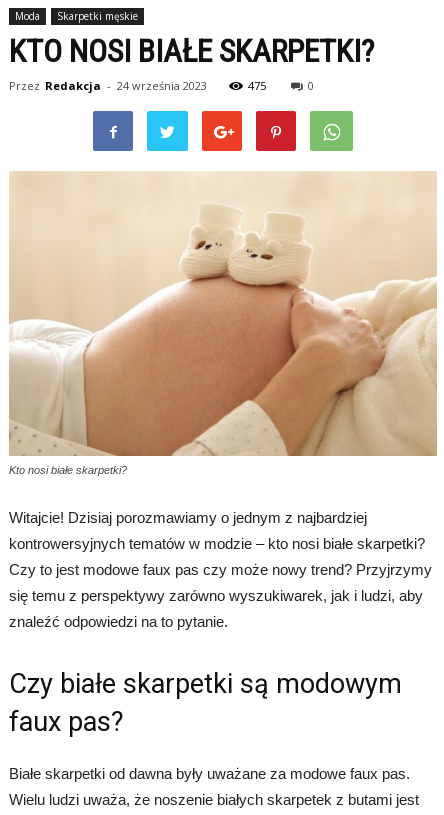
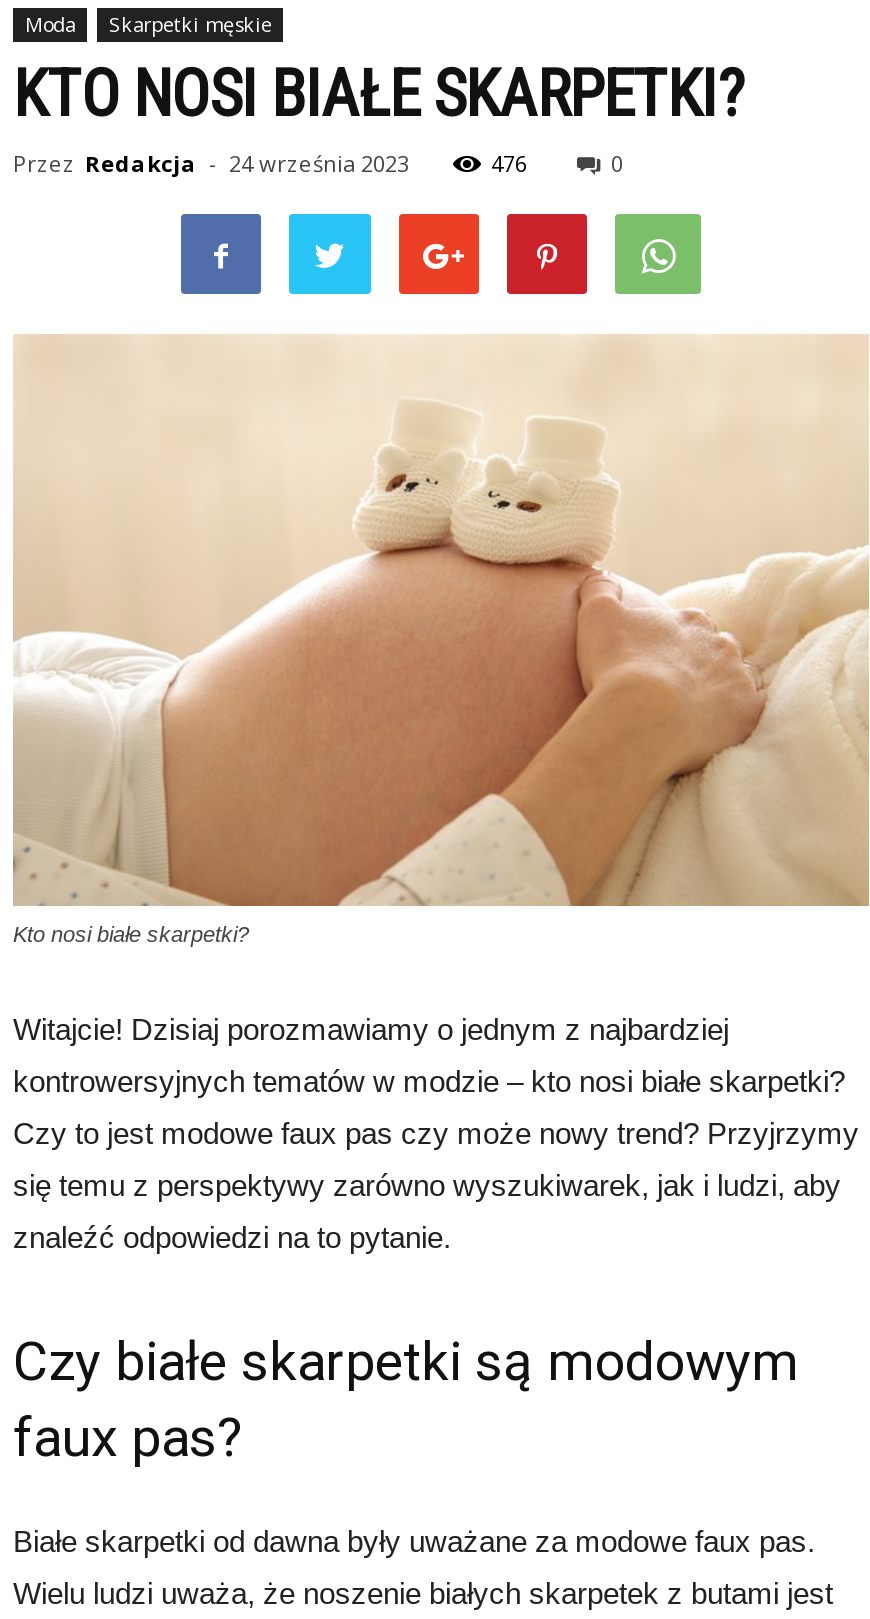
[248,78,266,93] 475 -> [491,148,527,178] 476

